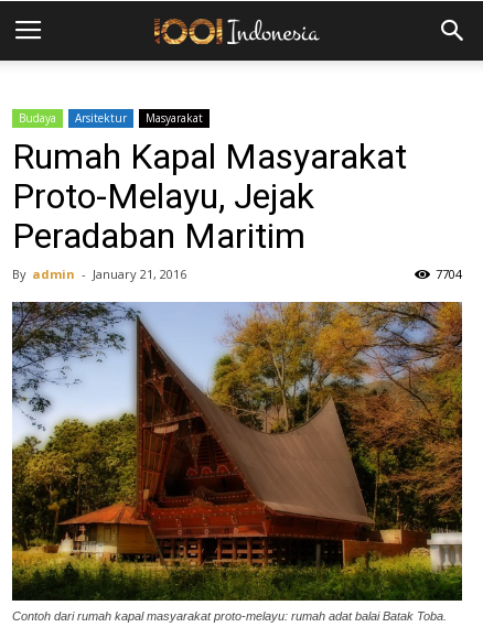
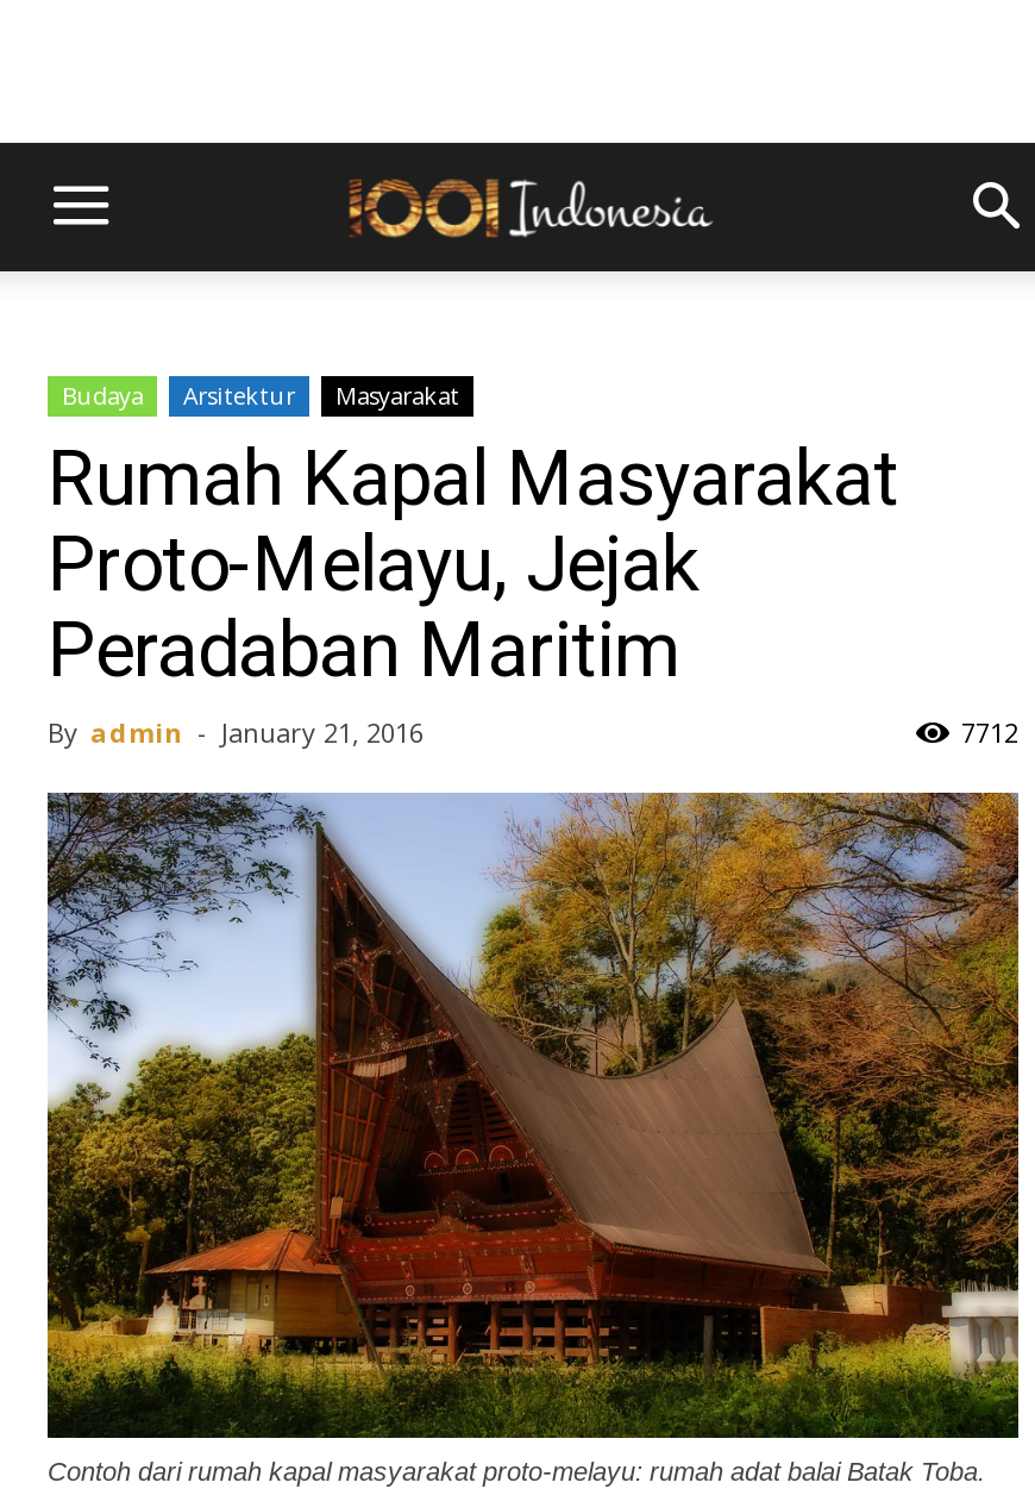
[436,266,462,282] 7704 -> [961,714,1018,750] 7712

